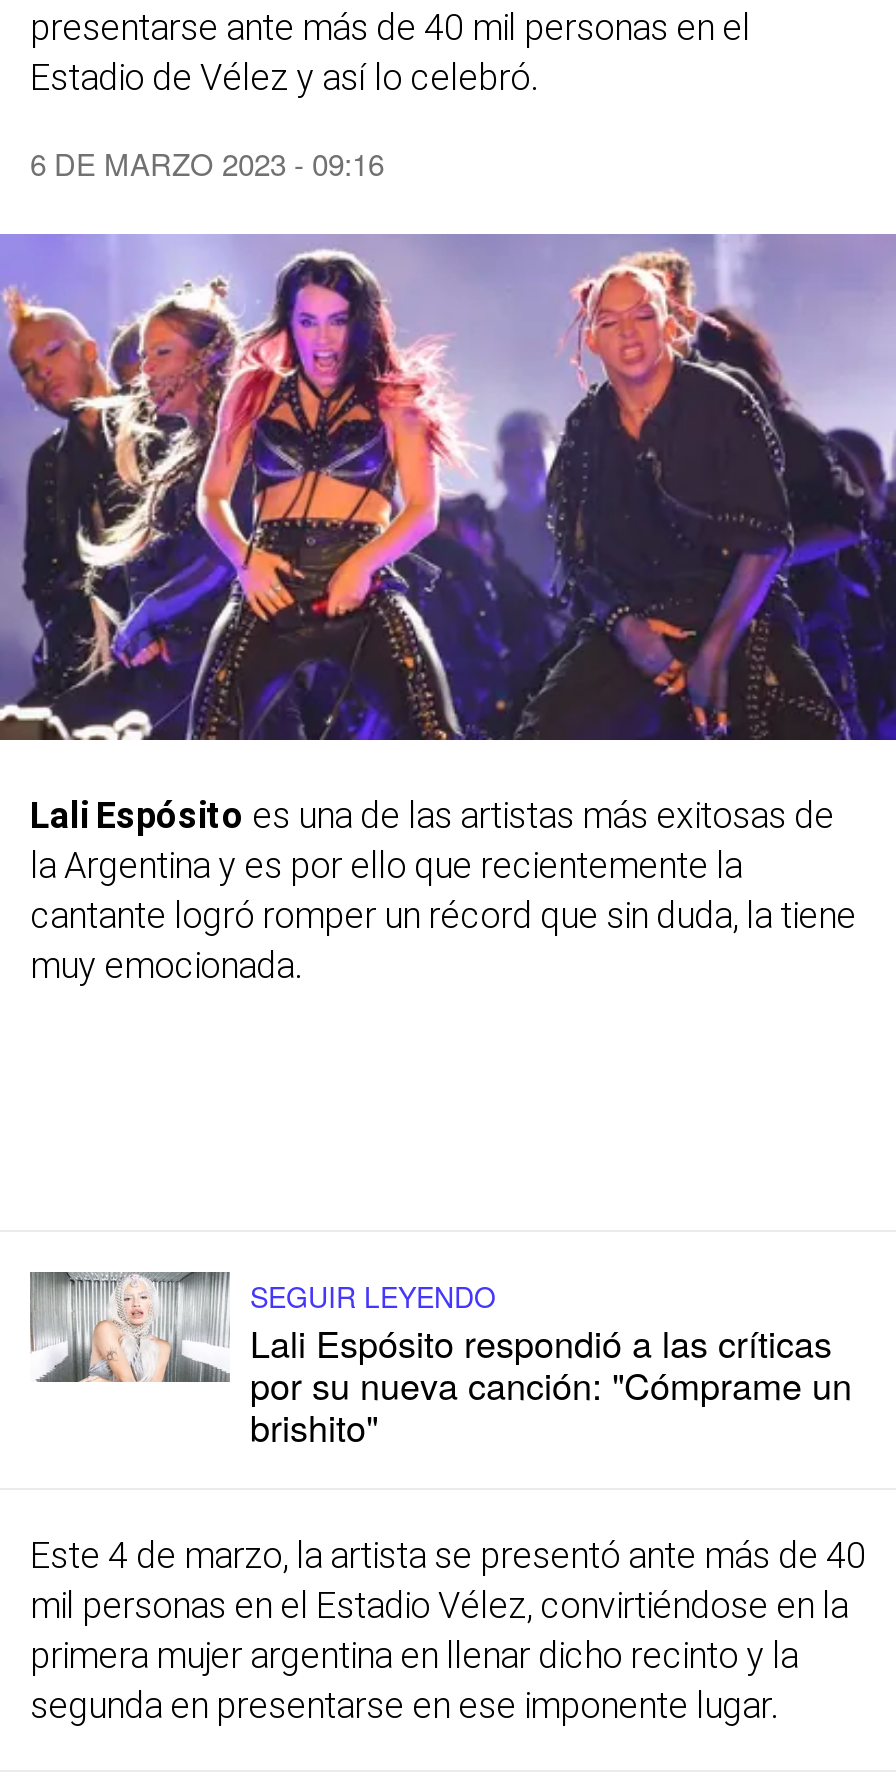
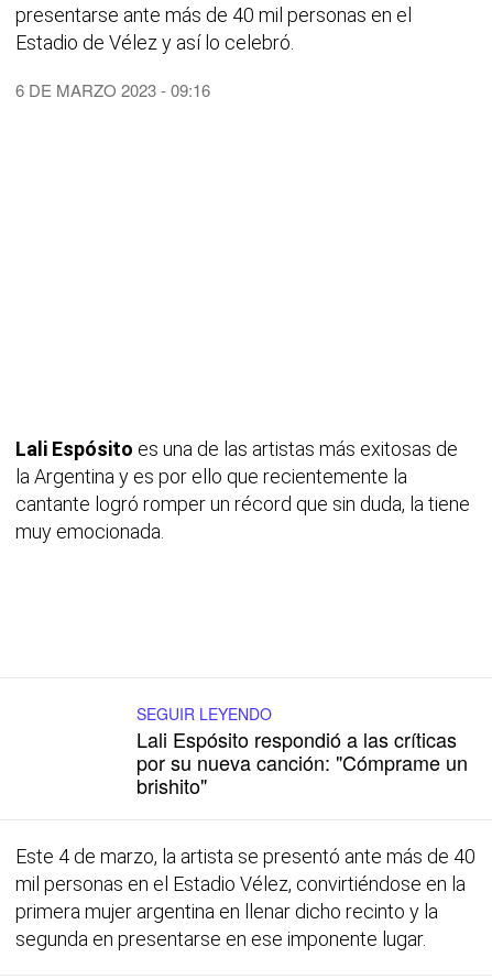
[6,232,890,742] [image] -> none
[28,1270,232,1384] [image] -> none

